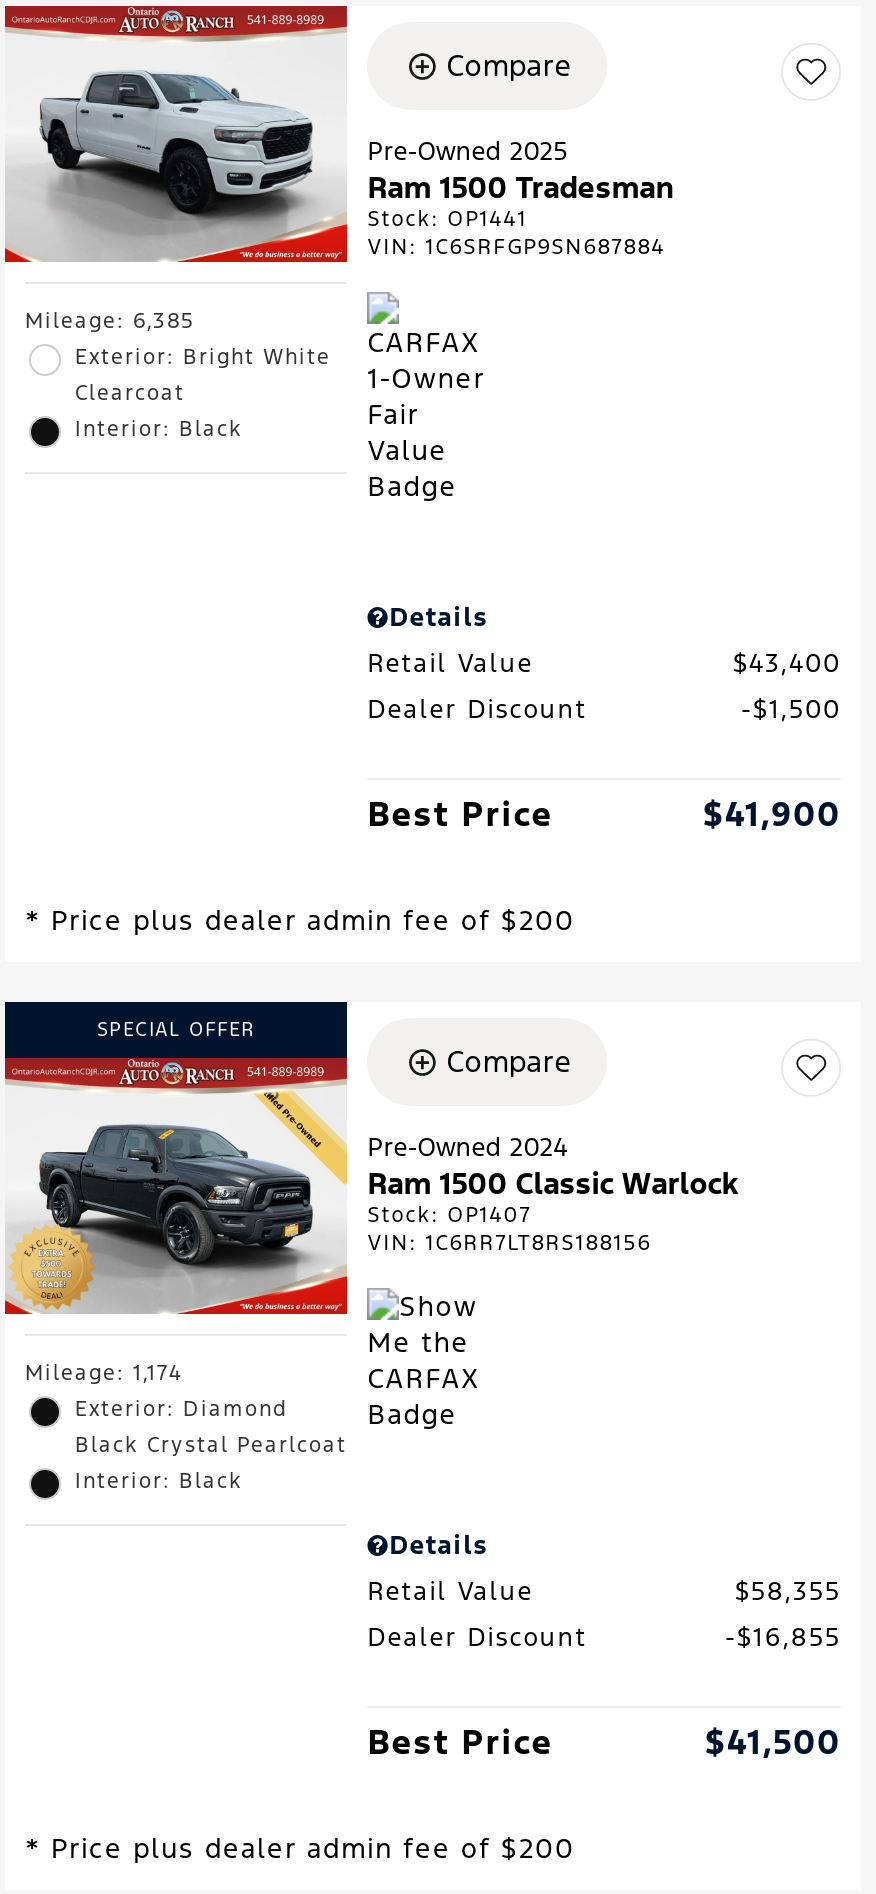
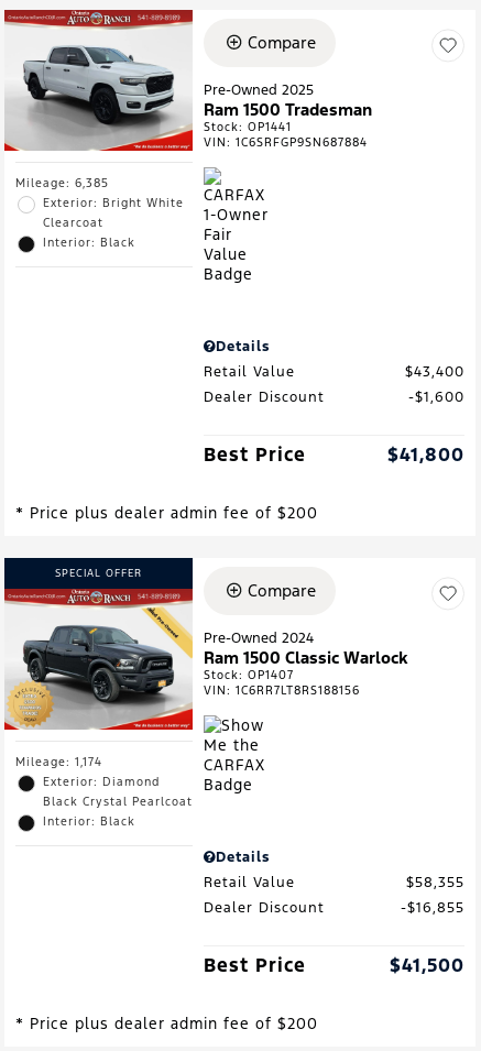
[753,694,841,726] $1,500 -> [415,388,464,406] $1,600
[703,792,841,836] $41,900 -> [387,442,464,467] $41,800

